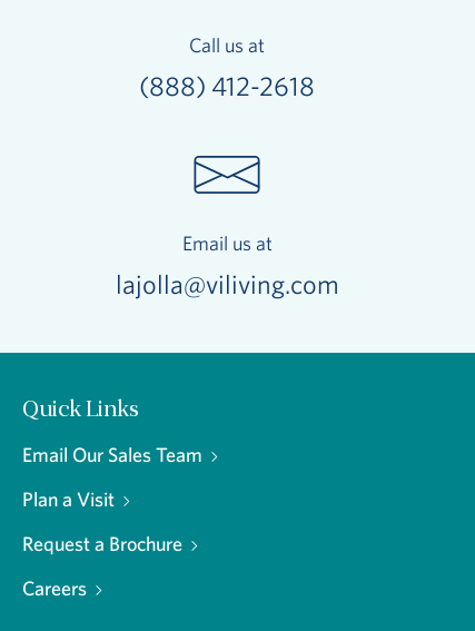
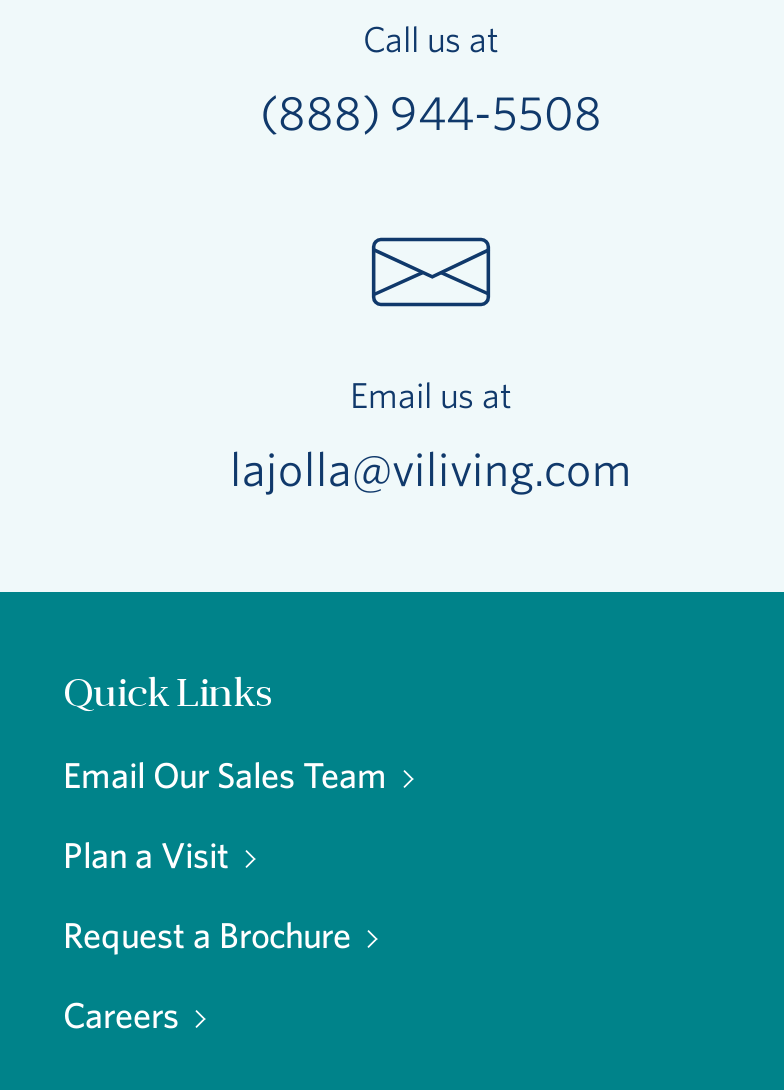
[139,69,315,102] (888) 412-2618 -> [260,82,602,142] (888) 944-5508

